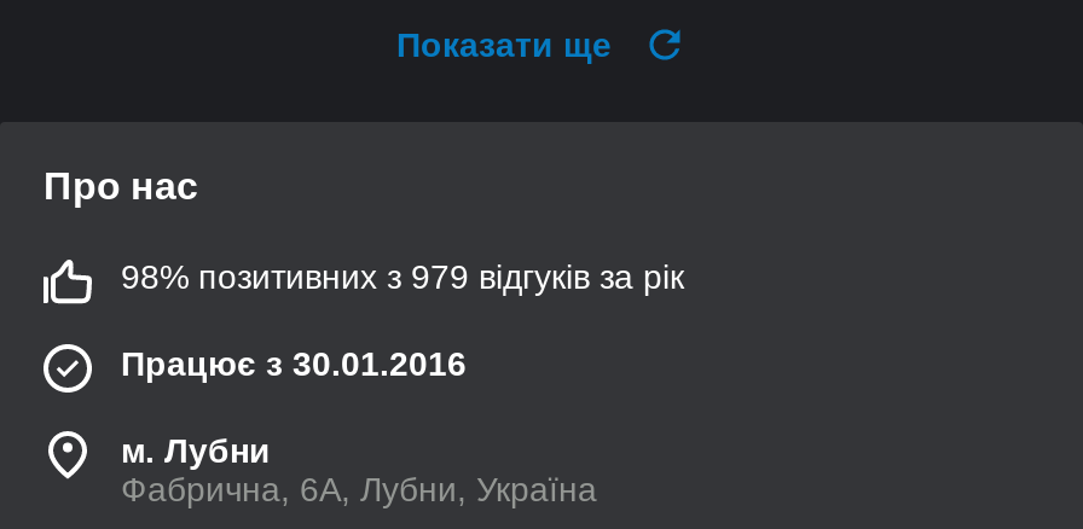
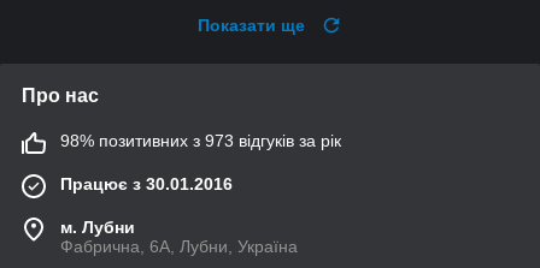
[121,257,684,295] 98% позитивних з 979 відгуків за рік -> [60,131,341,150] 98% позитивних з 973 відгуків за рік

